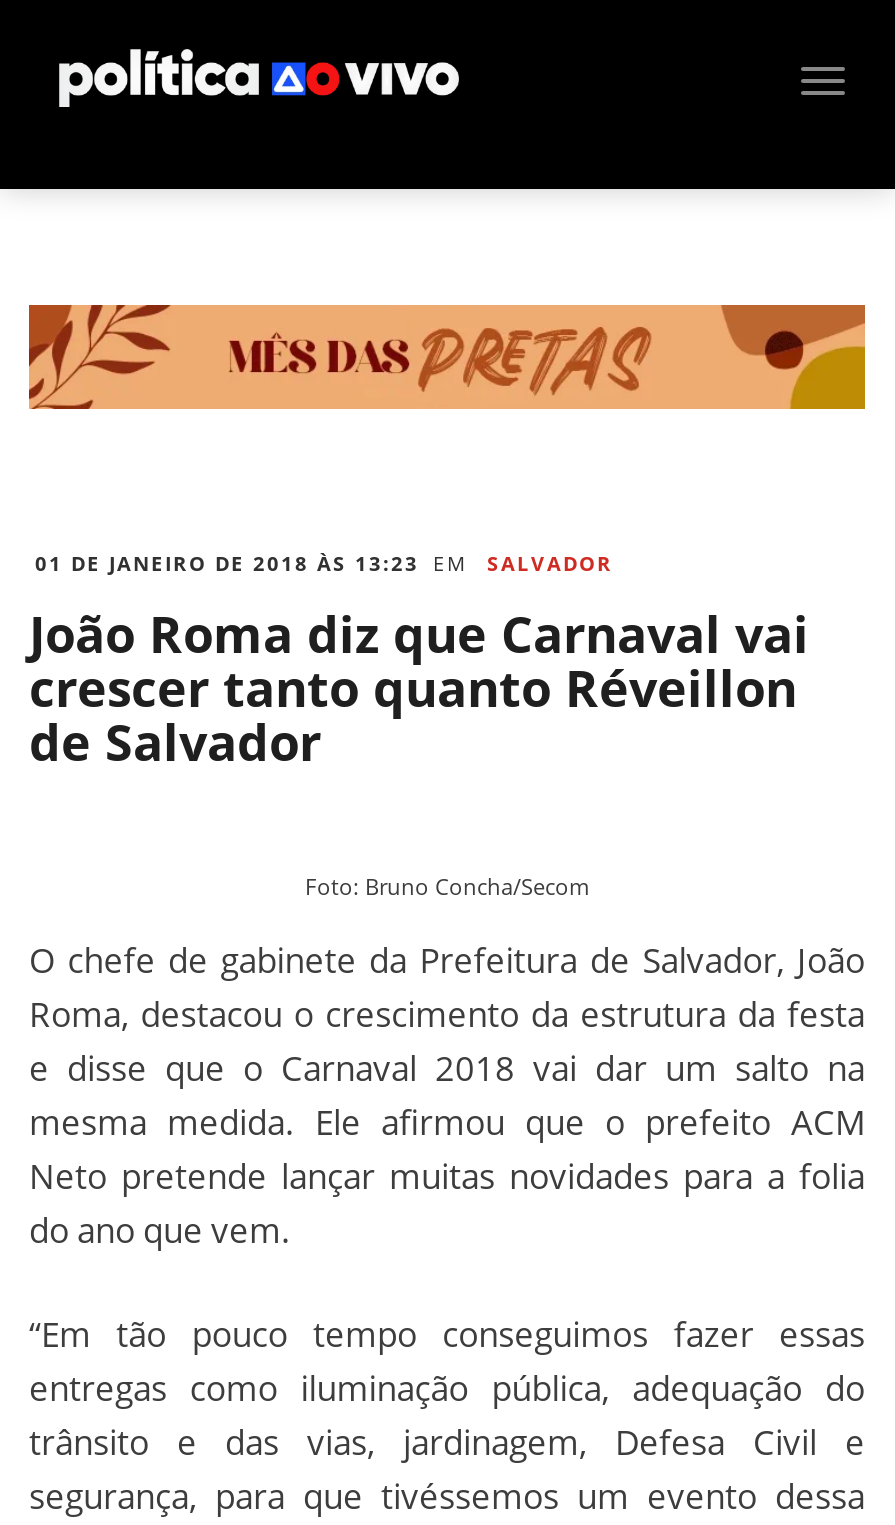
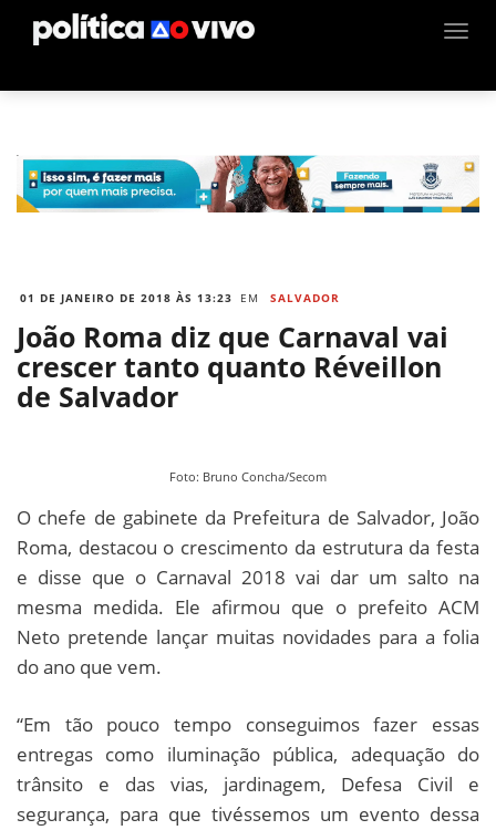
[27,303,867,411] [image] -> [15,154,480,214] [image]

